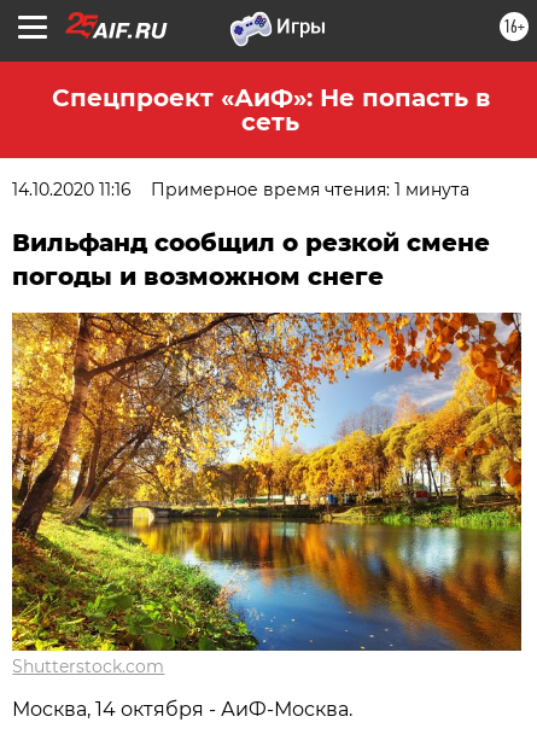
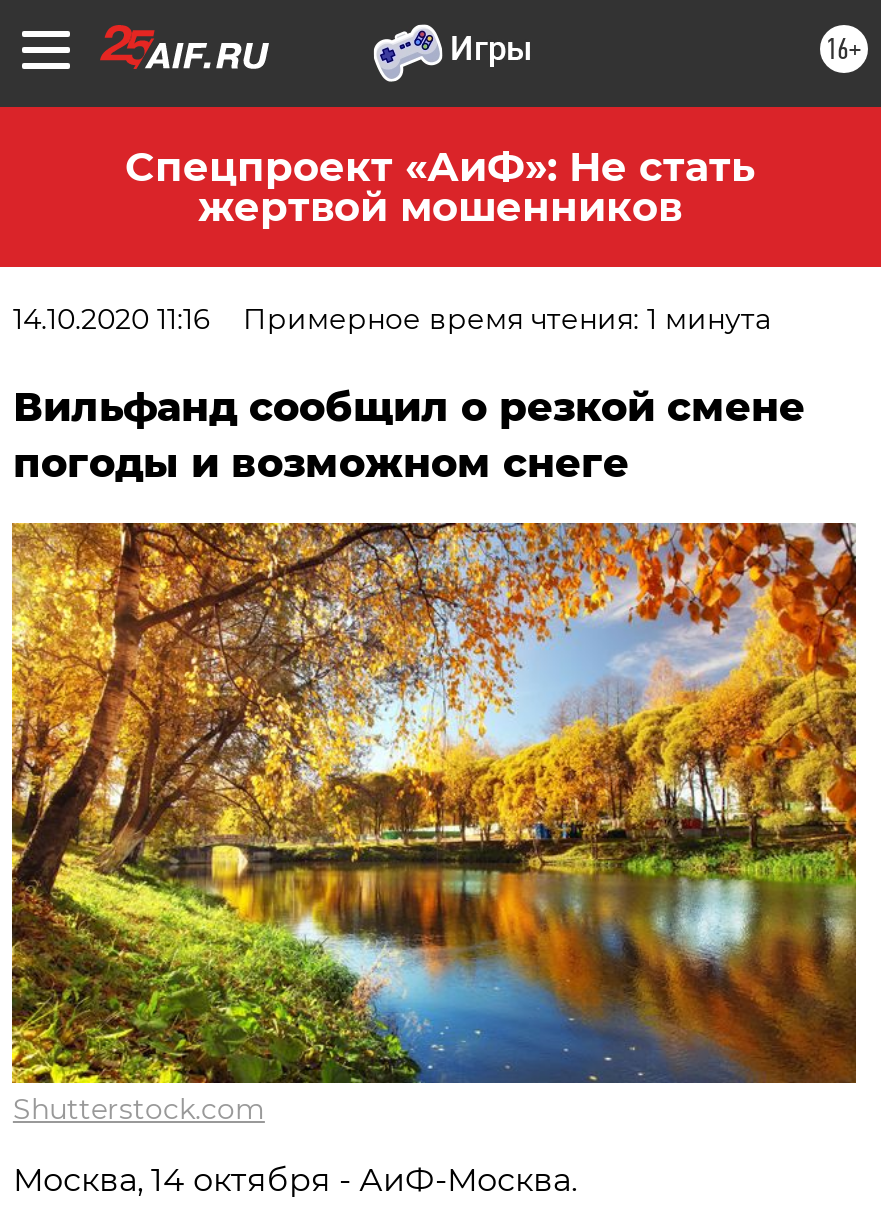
[51,83,489,136] Спецпроект «АиФ»: Не попасть в | сеть -> [125,143,755,231] Спецпроект «АиФ»: Не стать | жертвой мошенников

